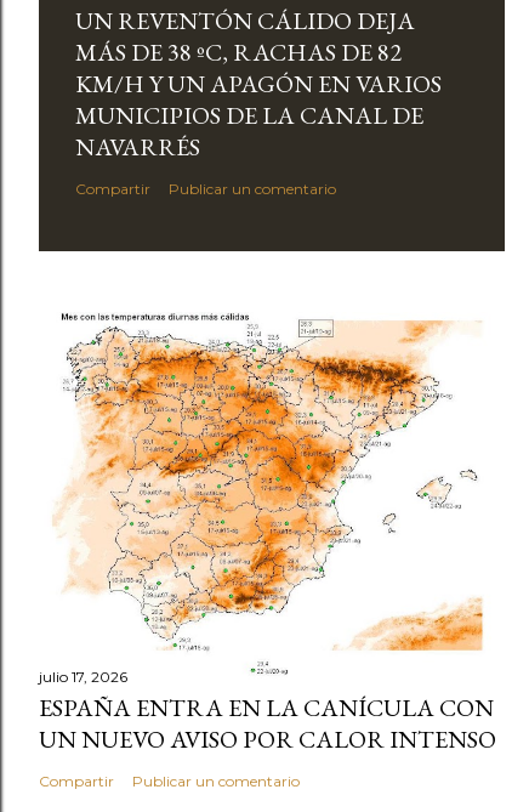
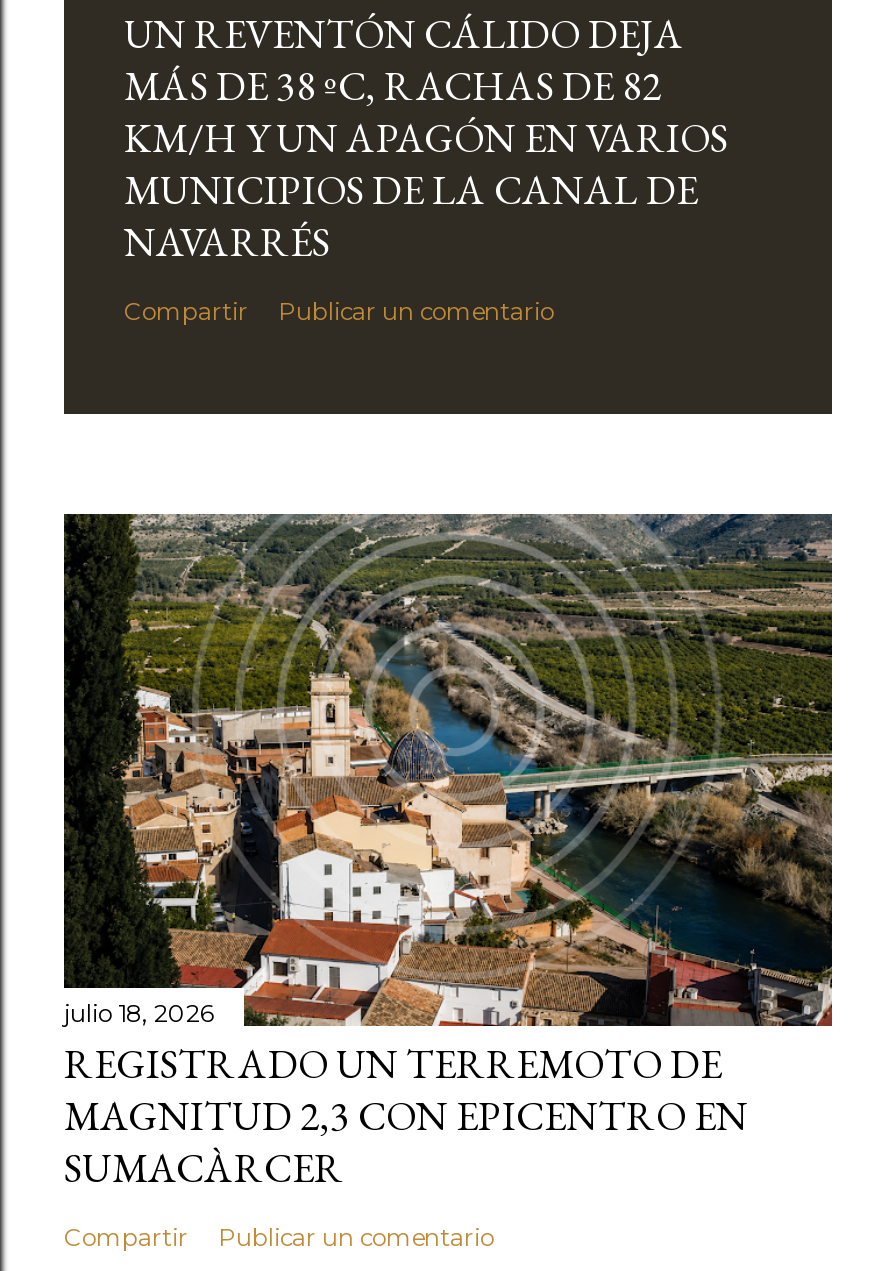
[39,312,505,755] [image] | julio 17, 2026 | ESPAÑA ENTRA EN LA CANÍCULA CON | UN NUEVO AVISO POR CALOR INTENSO -> [62,512,834,1194] [image] | julio 18, 2026 | REGISTRADO UN TERREMOTO DE | MAGNITUD 2,3 CON EPICENTRO EN | SUMACÀRCER

